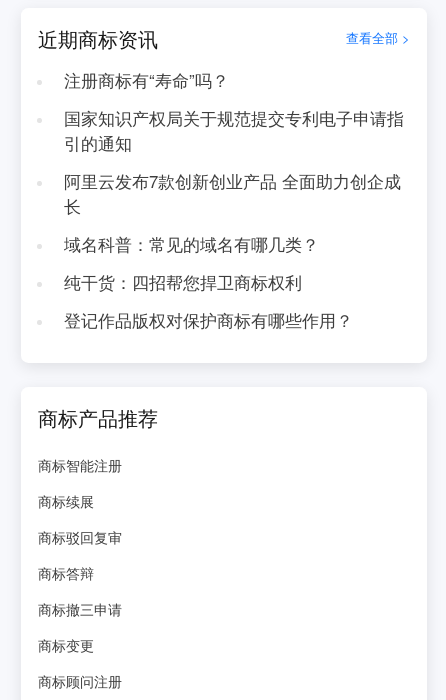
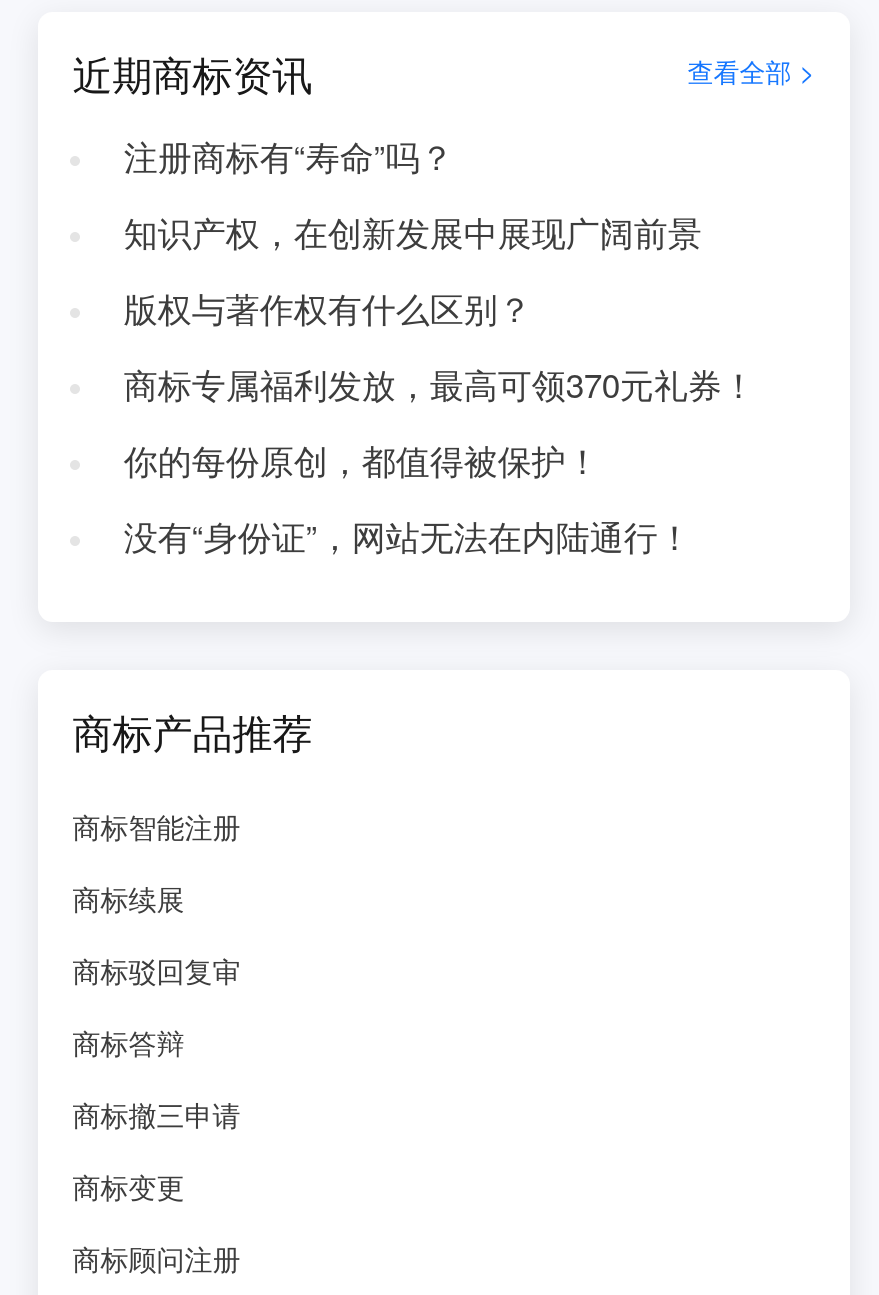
[64,106,404,155] 国家知识产权局关于规范提交专利电子申请指 | 引的通知 -> [124,208,702,256] 知识产权，在创新发展中展现广阔前景
[64,169,401,218] 阿里云发布7款创新创业产品 全面助力创企成 | 长 -> [124,284,532,332] 版权与著作权有什么区别？
[64,232,319,256] 域名科普：常见的域名有哪几类？ -> [124,360,756,408] 商标专属福利发放，最高可领370元礼券！
[64,270,302,294] 纯干货：四招帮您捍卫商标权利 -> [124,436,600,484] 你的每份原创，都值得被保护！
[64,308,353,332] 登记作品版权对保护商标有哪些作用？ -> [124,512,692,560] 没有“身份证”，网站无法在内陆通行！

